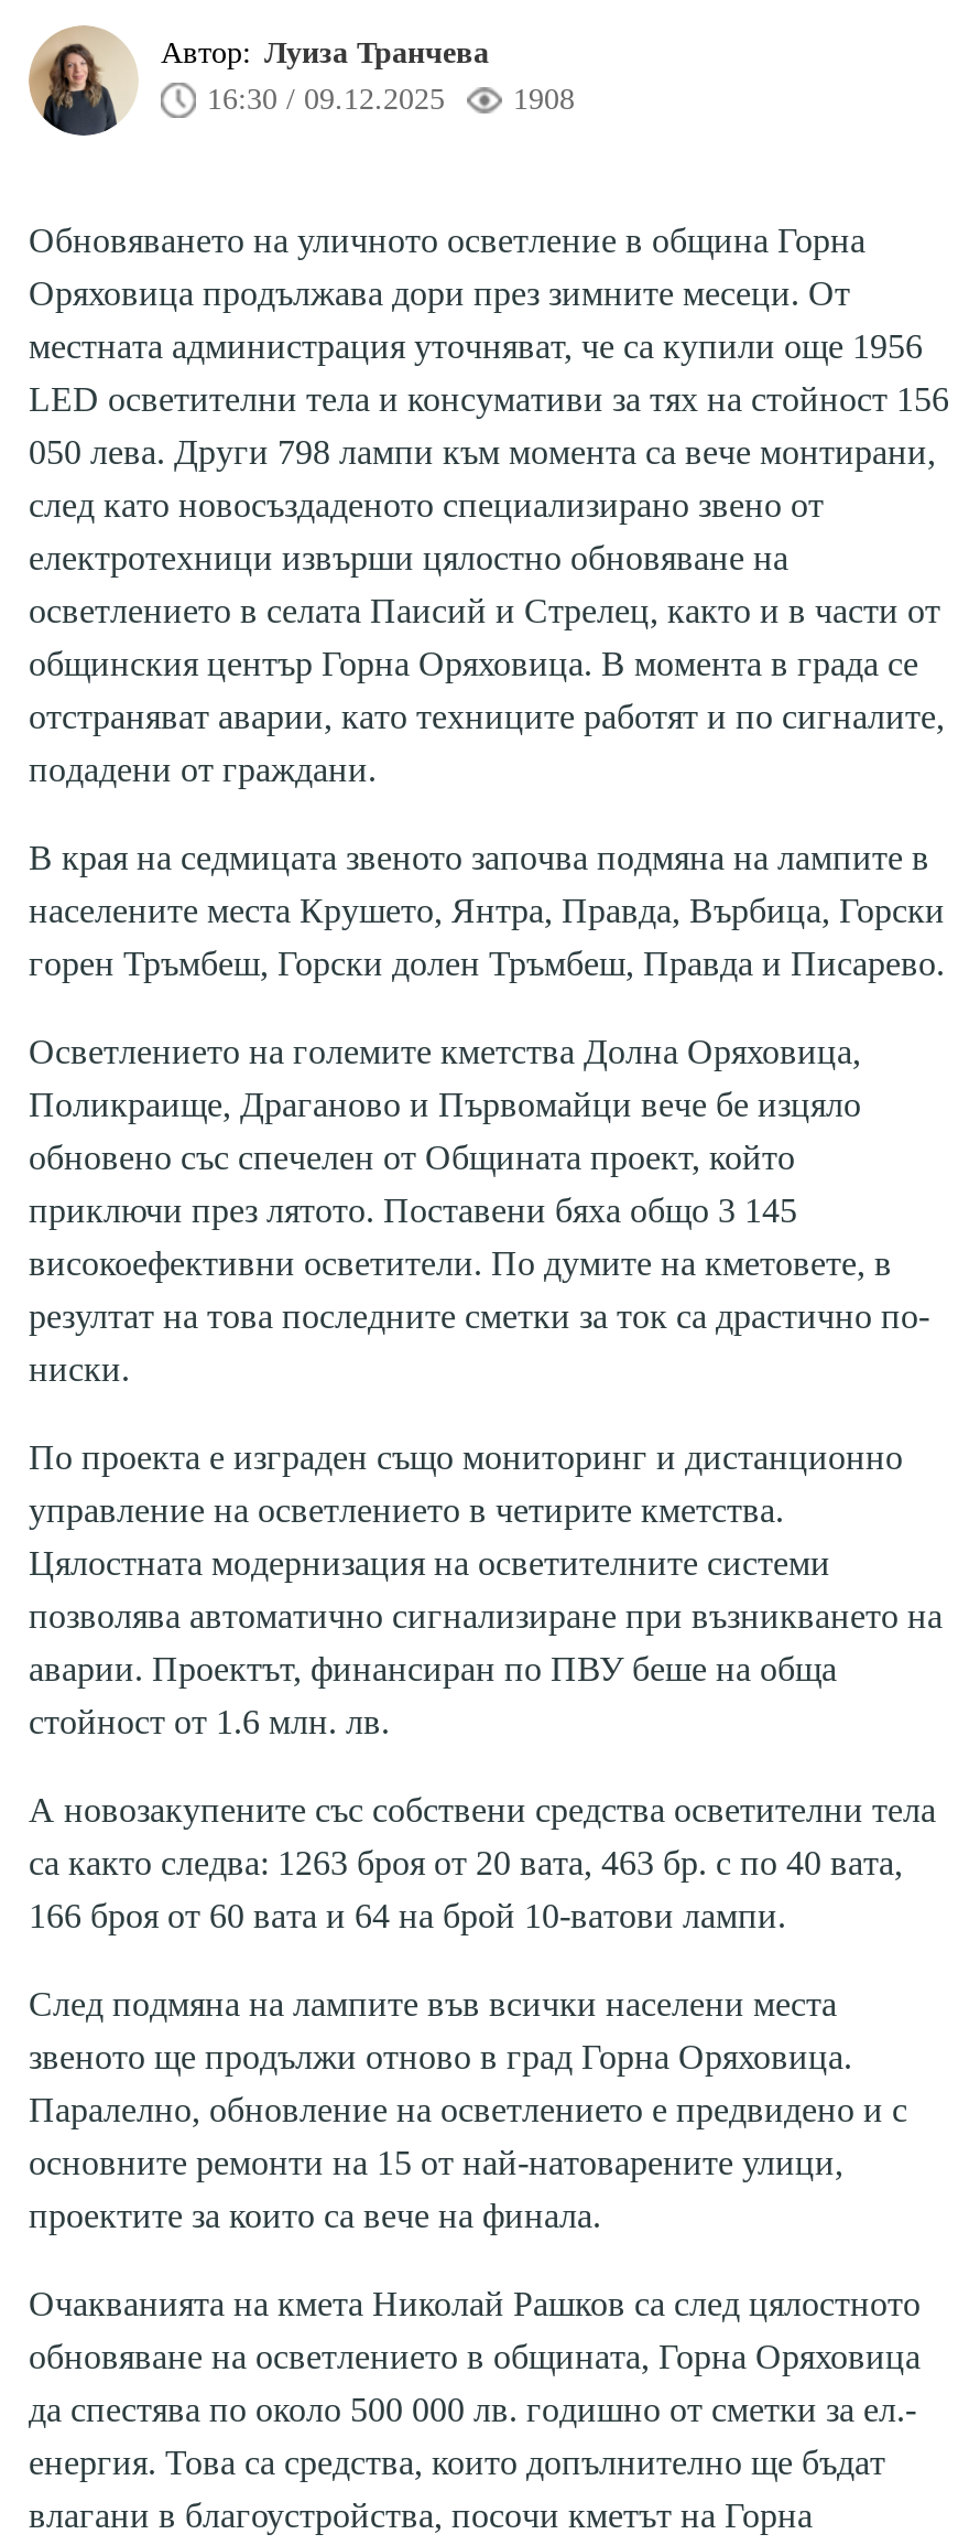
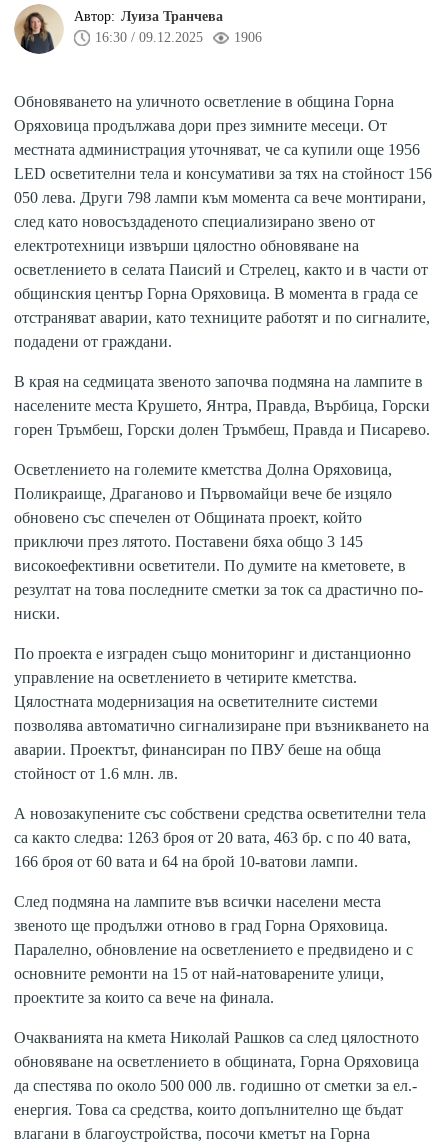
[513,83,575,116] 1908 -> [234,30,262,45] 1906

